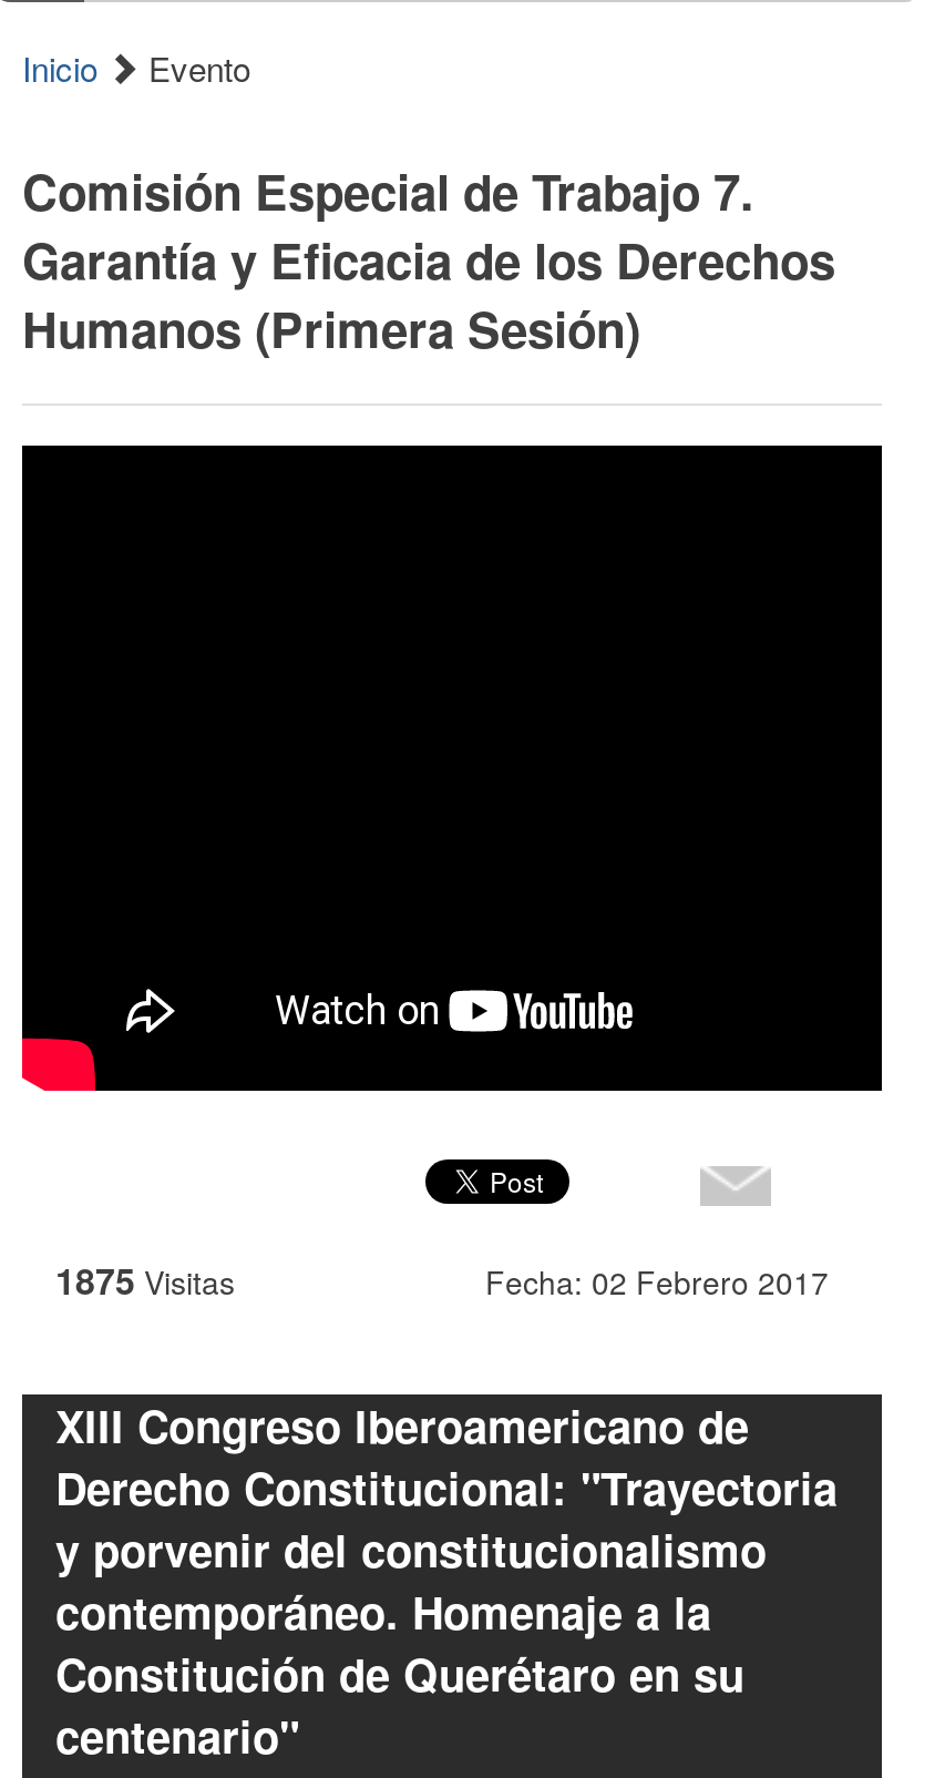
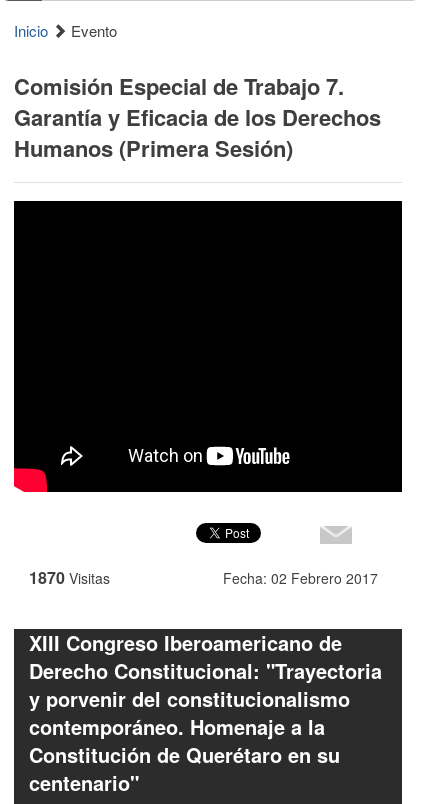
[55,1255,235,1306] 1875 Visitas -> [29,566,110,589] 1870 Visitas

